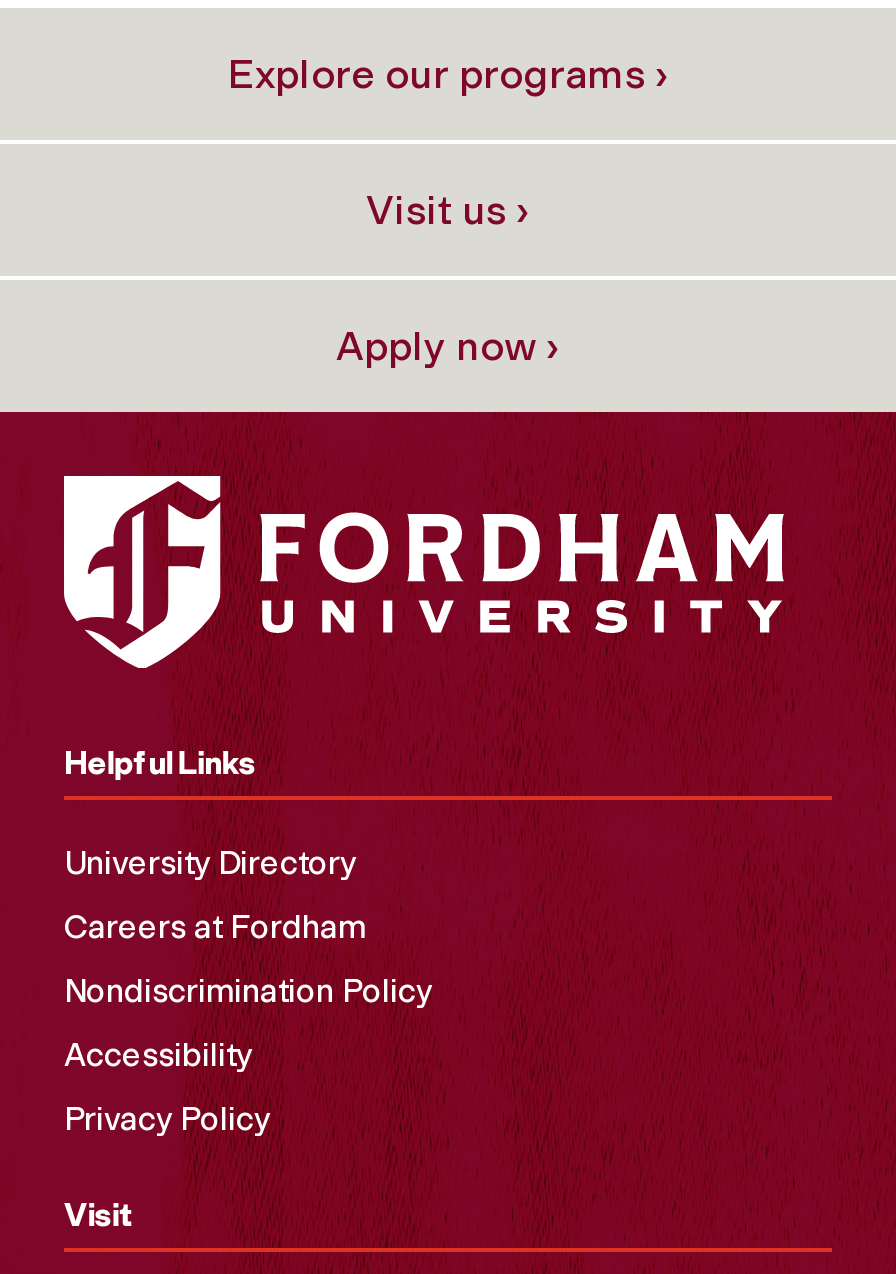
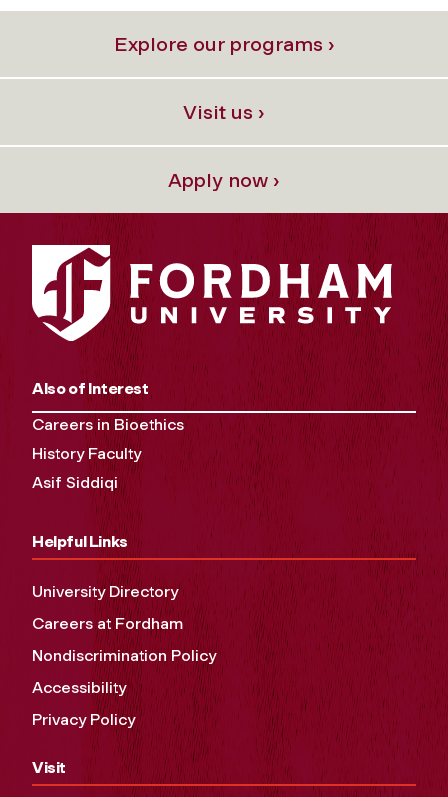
none -> [32,379,184,492] Also of Interest | Careers in Bioethics | History Faculty | Asif Siddiqi

